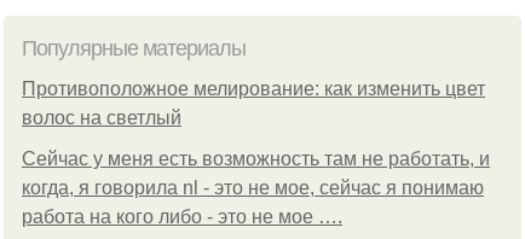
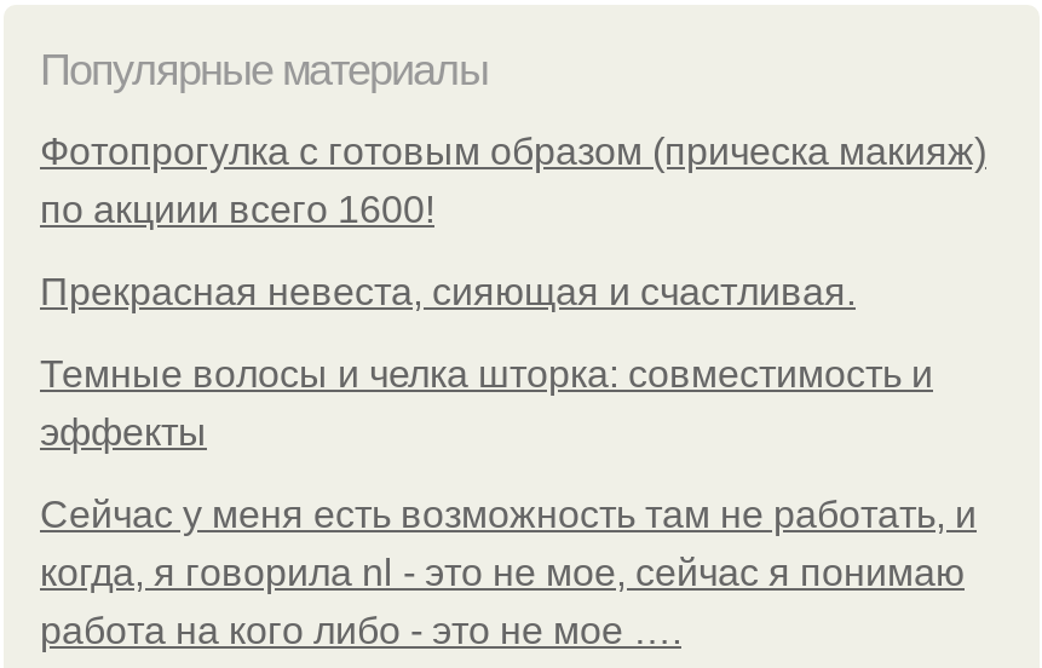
[22,79,485,128] Противоположное мелирование: как изменить цвет | волос на светлый -> [40,132,986,454] Фотопрогулка с готовым образом (прическа макияж) | по акциии всего 1600! | Прекрасная невеста, сияющая и счастливая. | Темные волосы и челка шторка: совместимость и | эффекты

